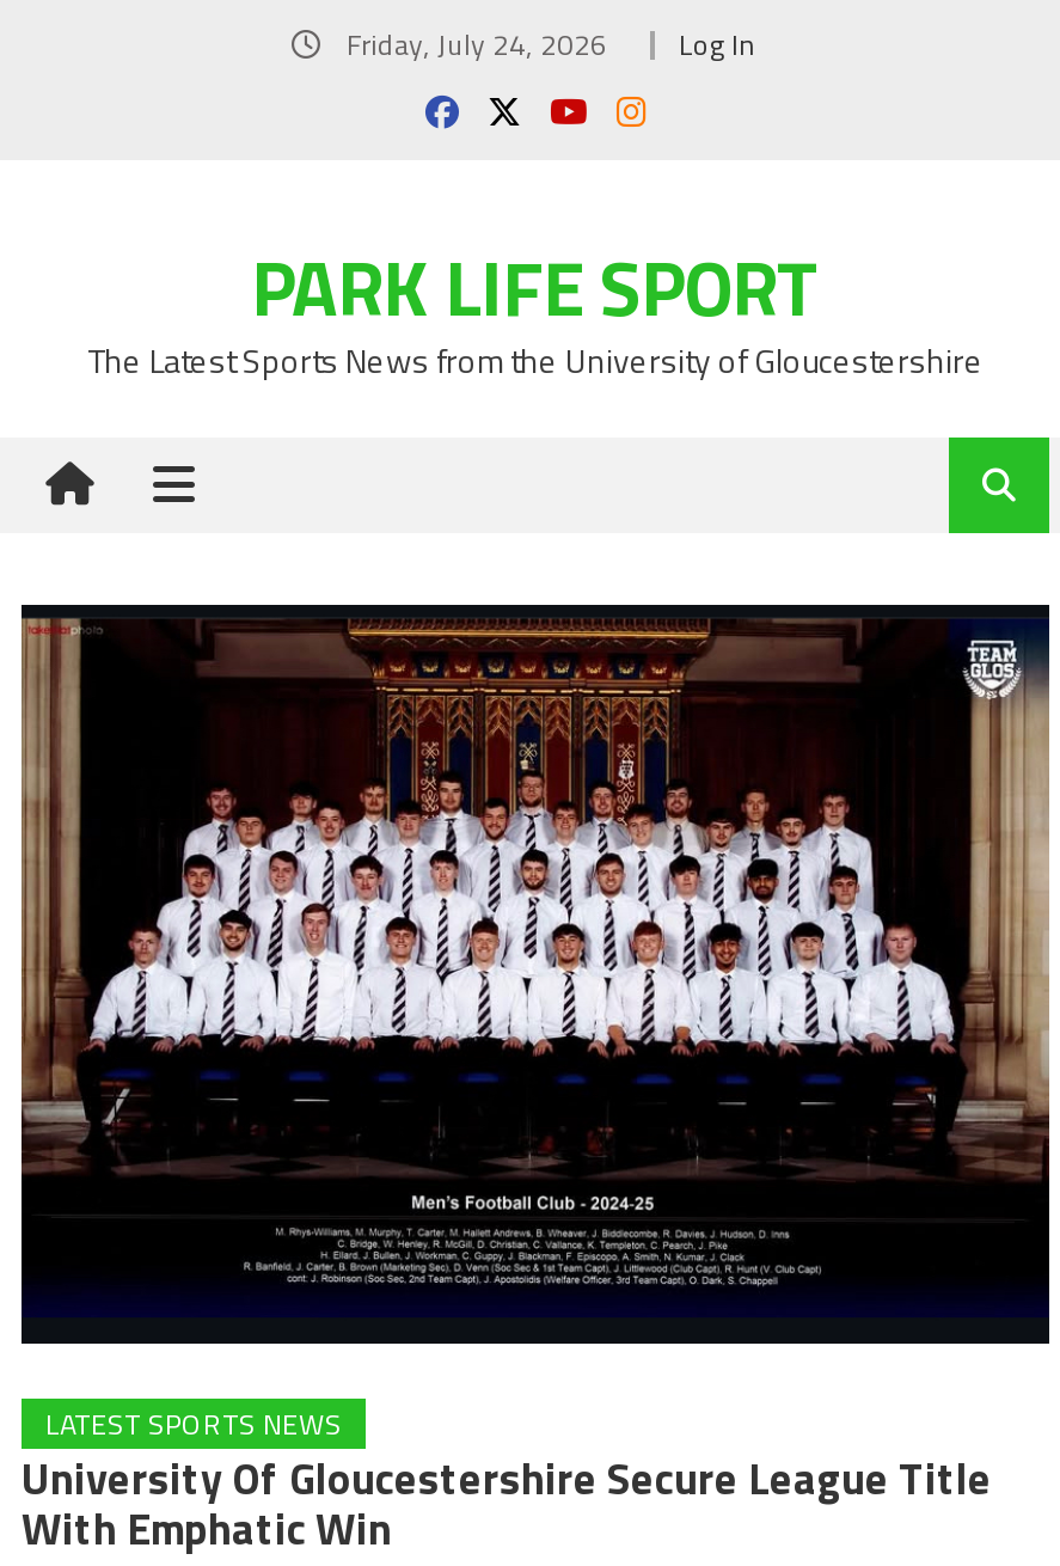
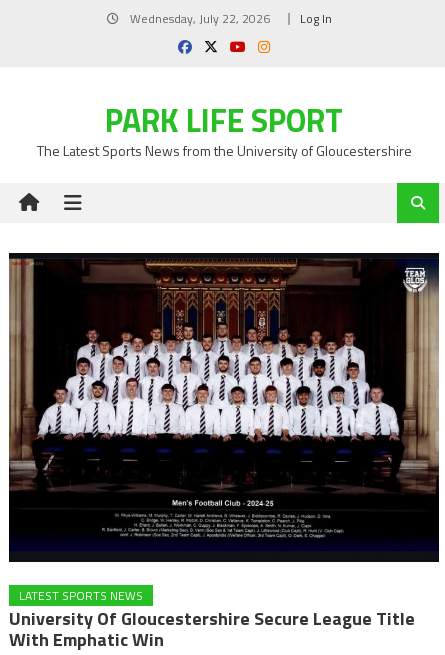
[339,22,607,67] Friday, July 24, 2026 -> [126,9,269,28] Wednesday, July 22, 2026

